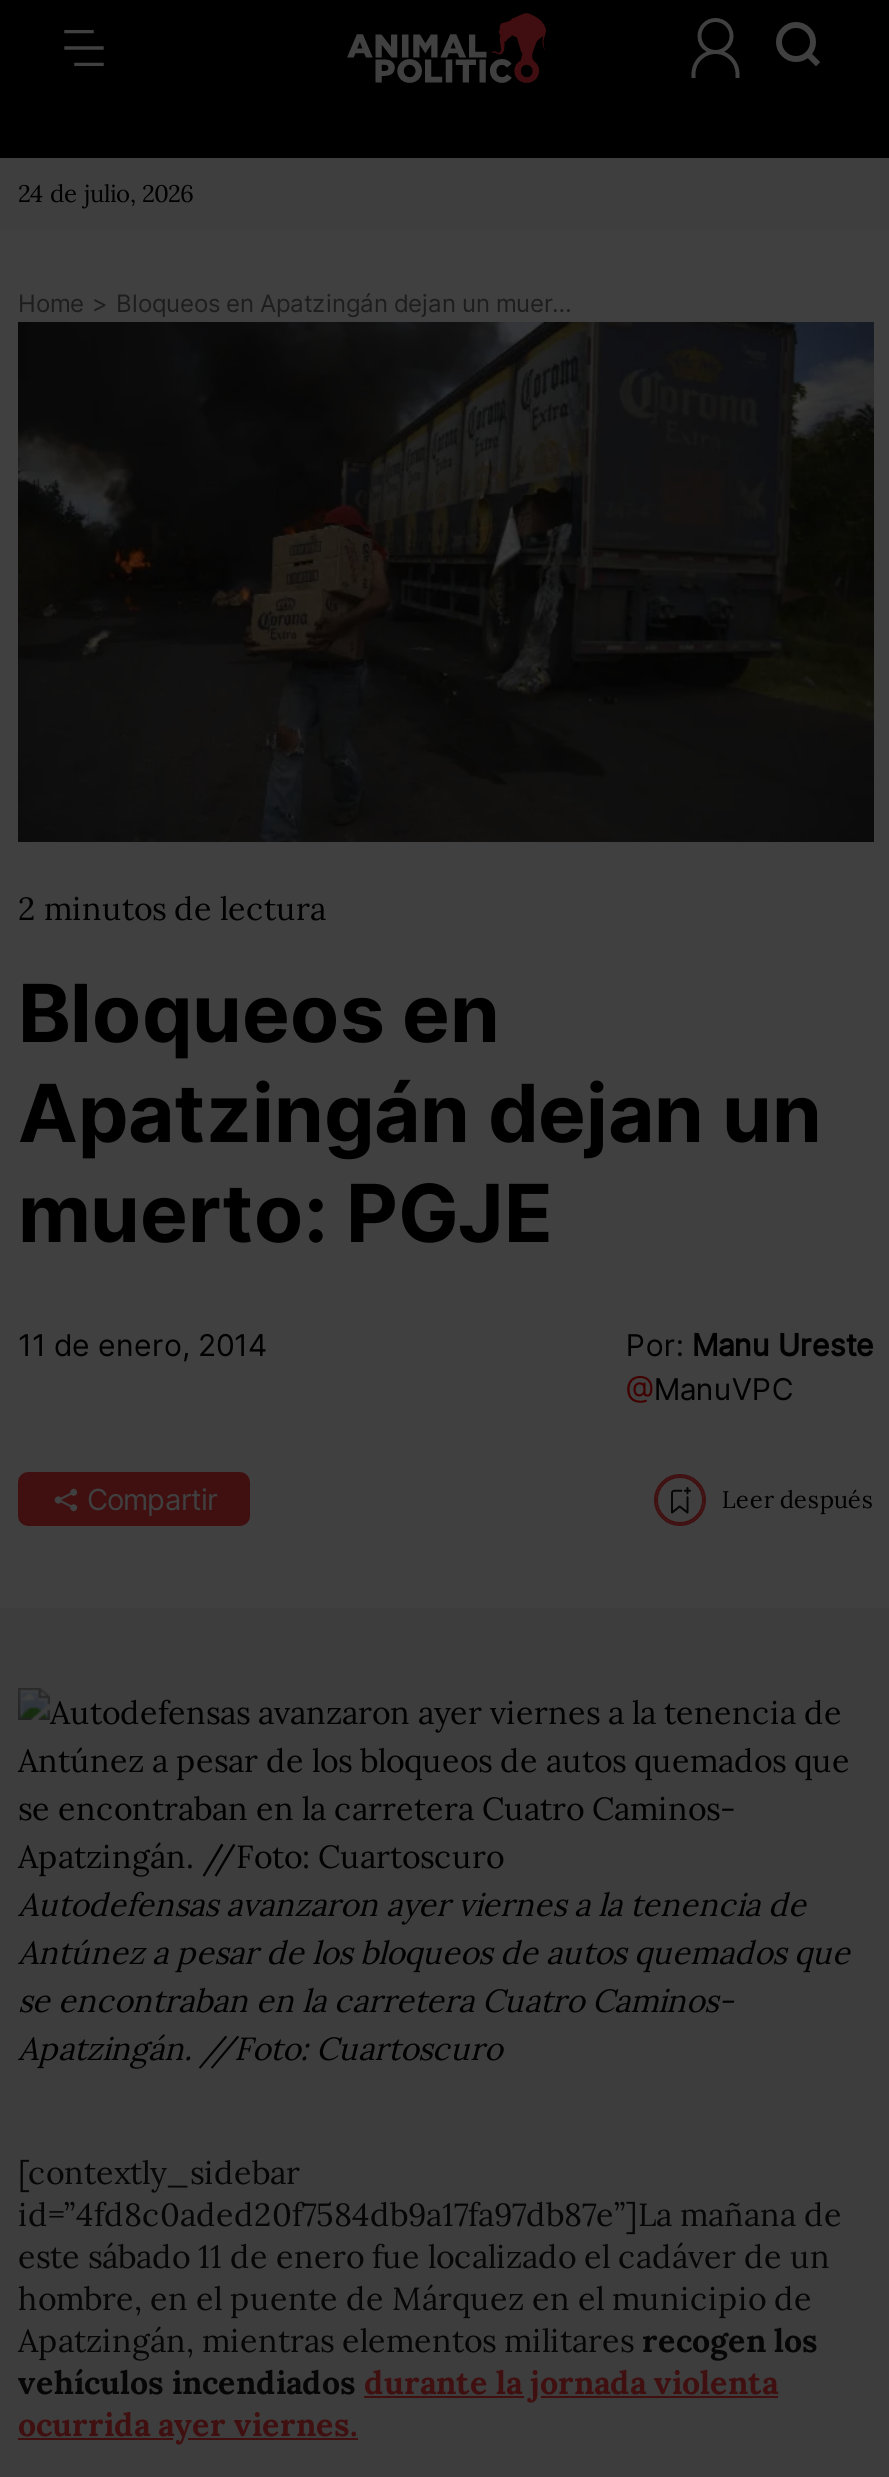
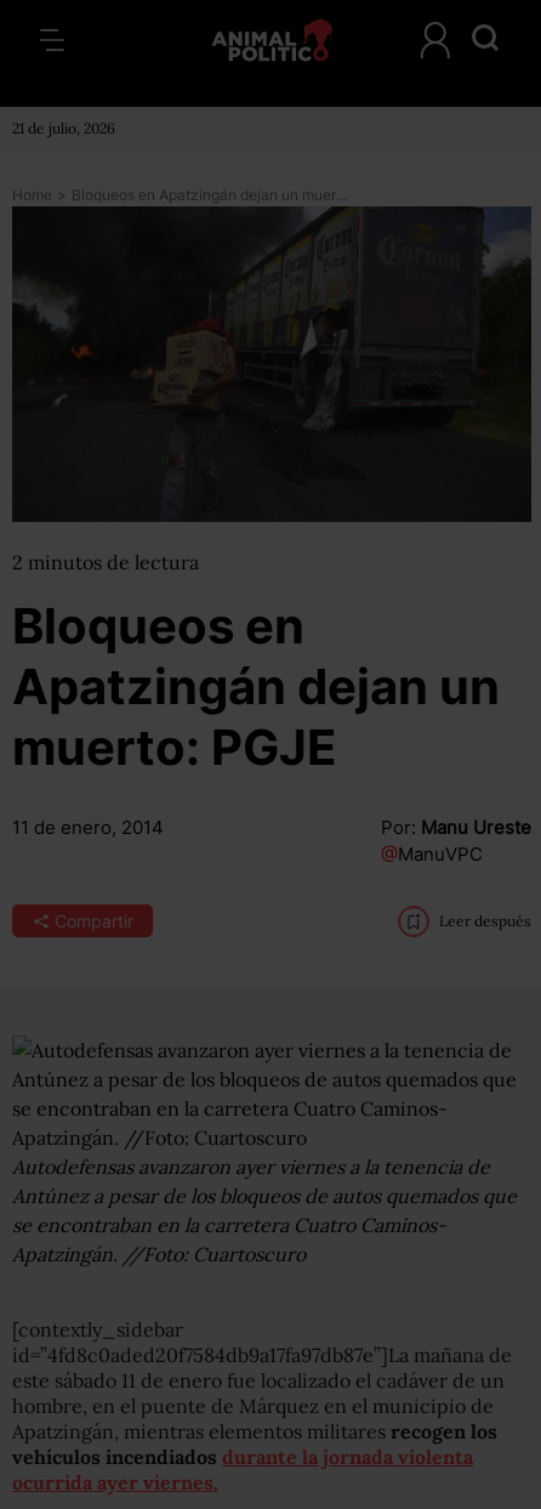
[18,178,194,208] 24 de julio, 2026 -> [12,119,115,137] 21 de julio, 2026

